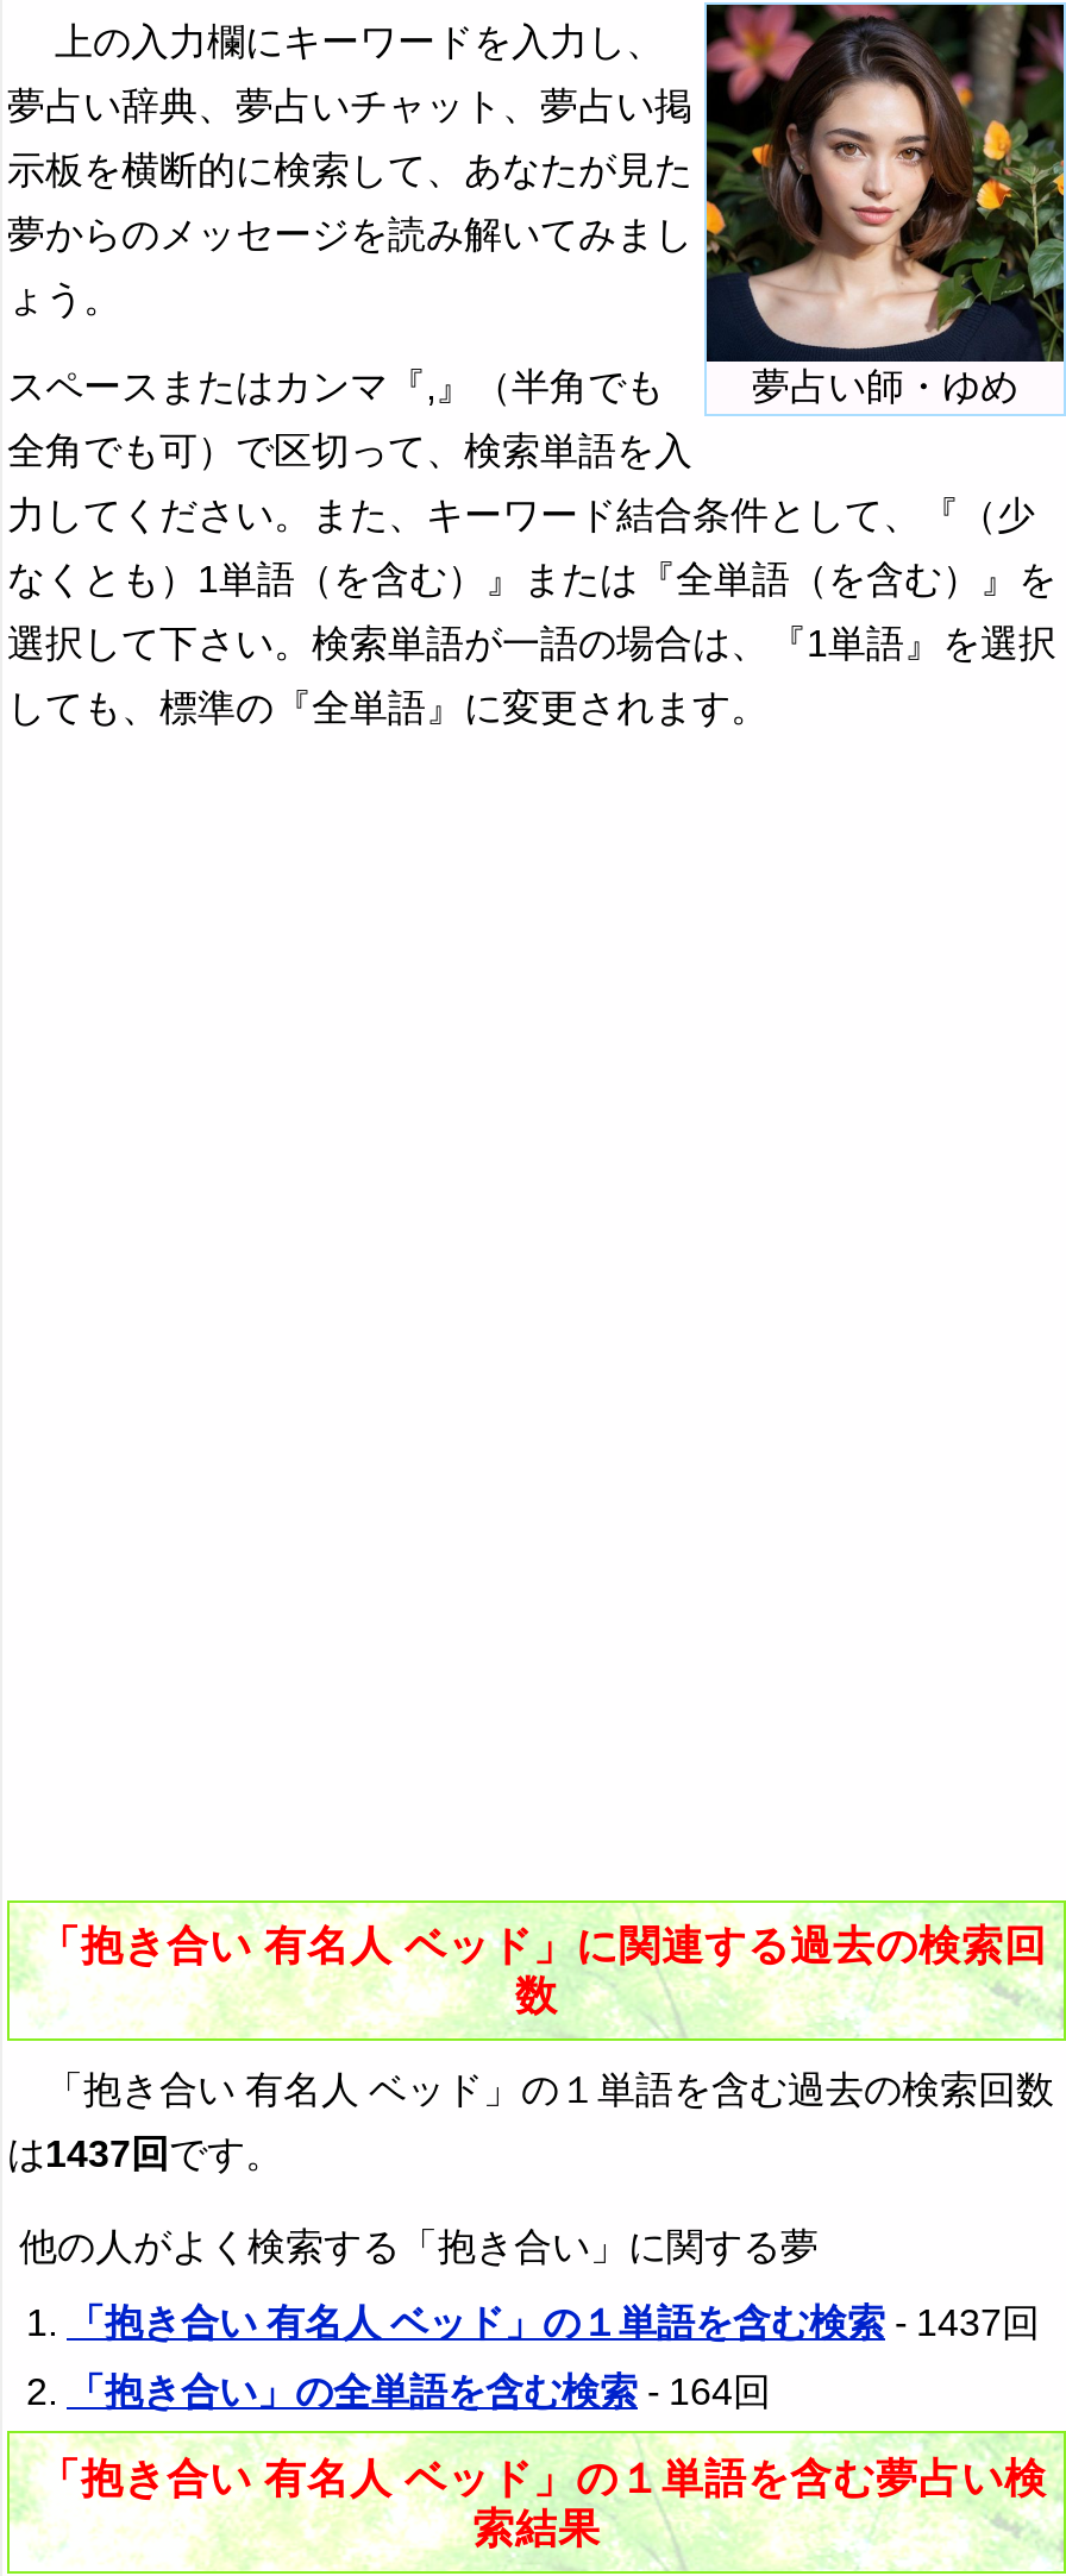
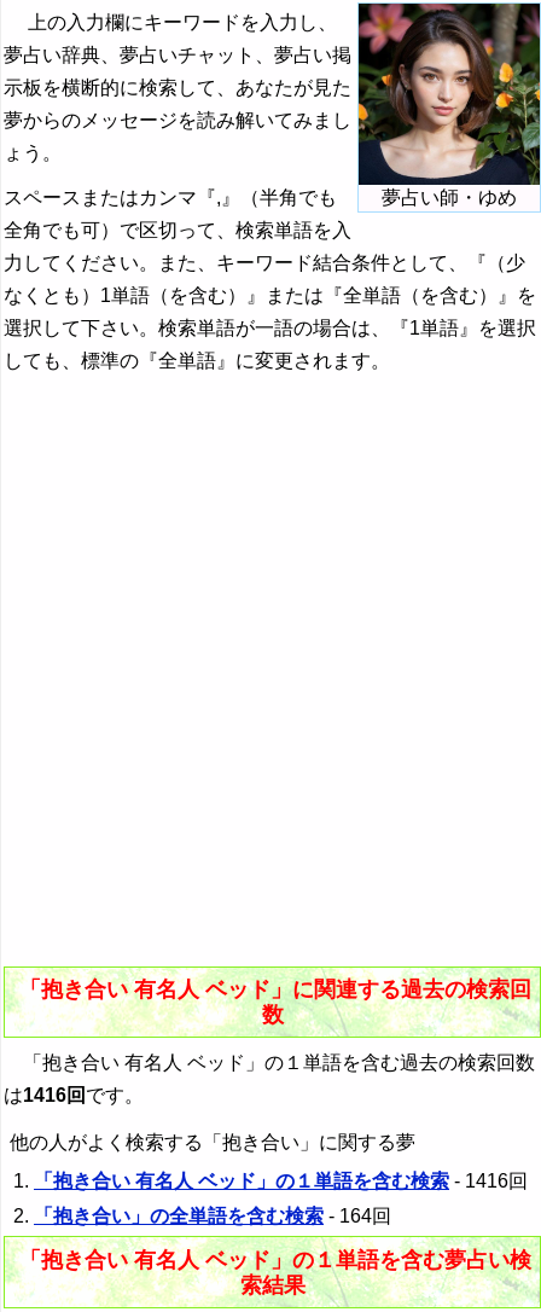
[7,2134,283,2174] は1437回です。 -> [4,1085,144,1106] は1416回です。
[67,2302,1040,2342] 「抱き合い 有名人 ベッド」の１単語を含む検索- 1437回 -> [34,1170,528,1191] 「抱き合い 有名人 ベッド」の１単語を含む検索- 1416回

